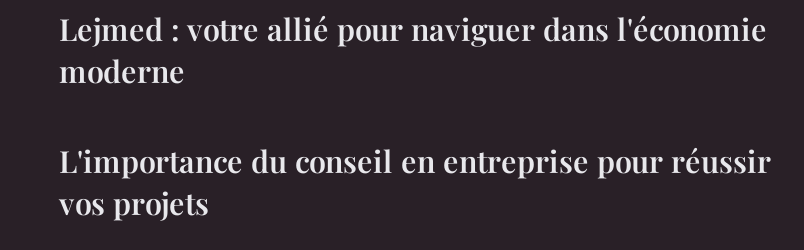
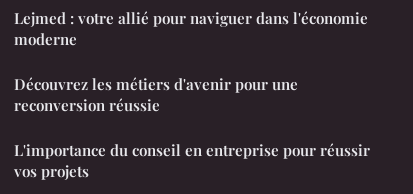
none -> [14,74,298,115] Découvrez les métiers d'avenir pour une | reconversion réussie

